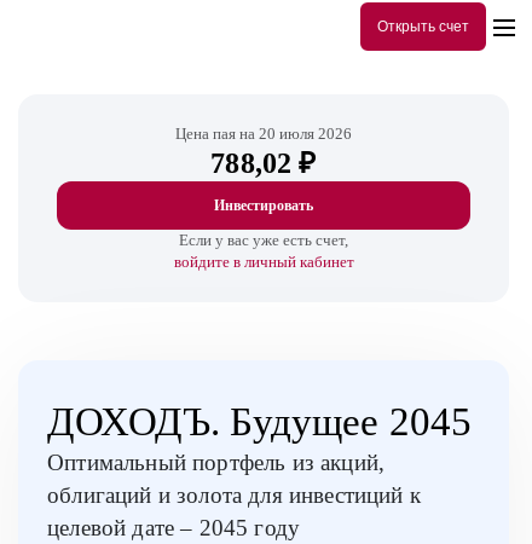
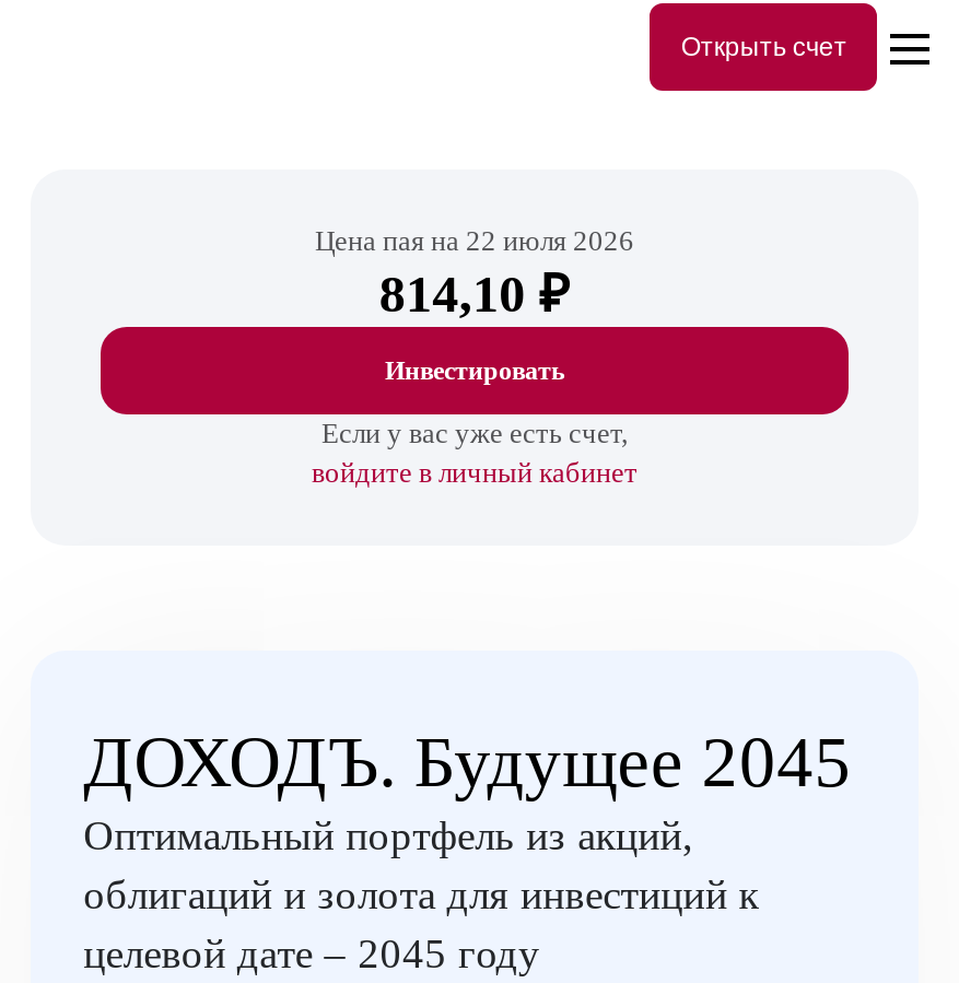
[175,125,352,143] Цена пая на 20 июля 2026 -> [315,224,634,257] Цена пая на 22 июля 2026
[211,147,316,179] 788,02 ₽ -> [379,266,570,323] 814,10 ₽

